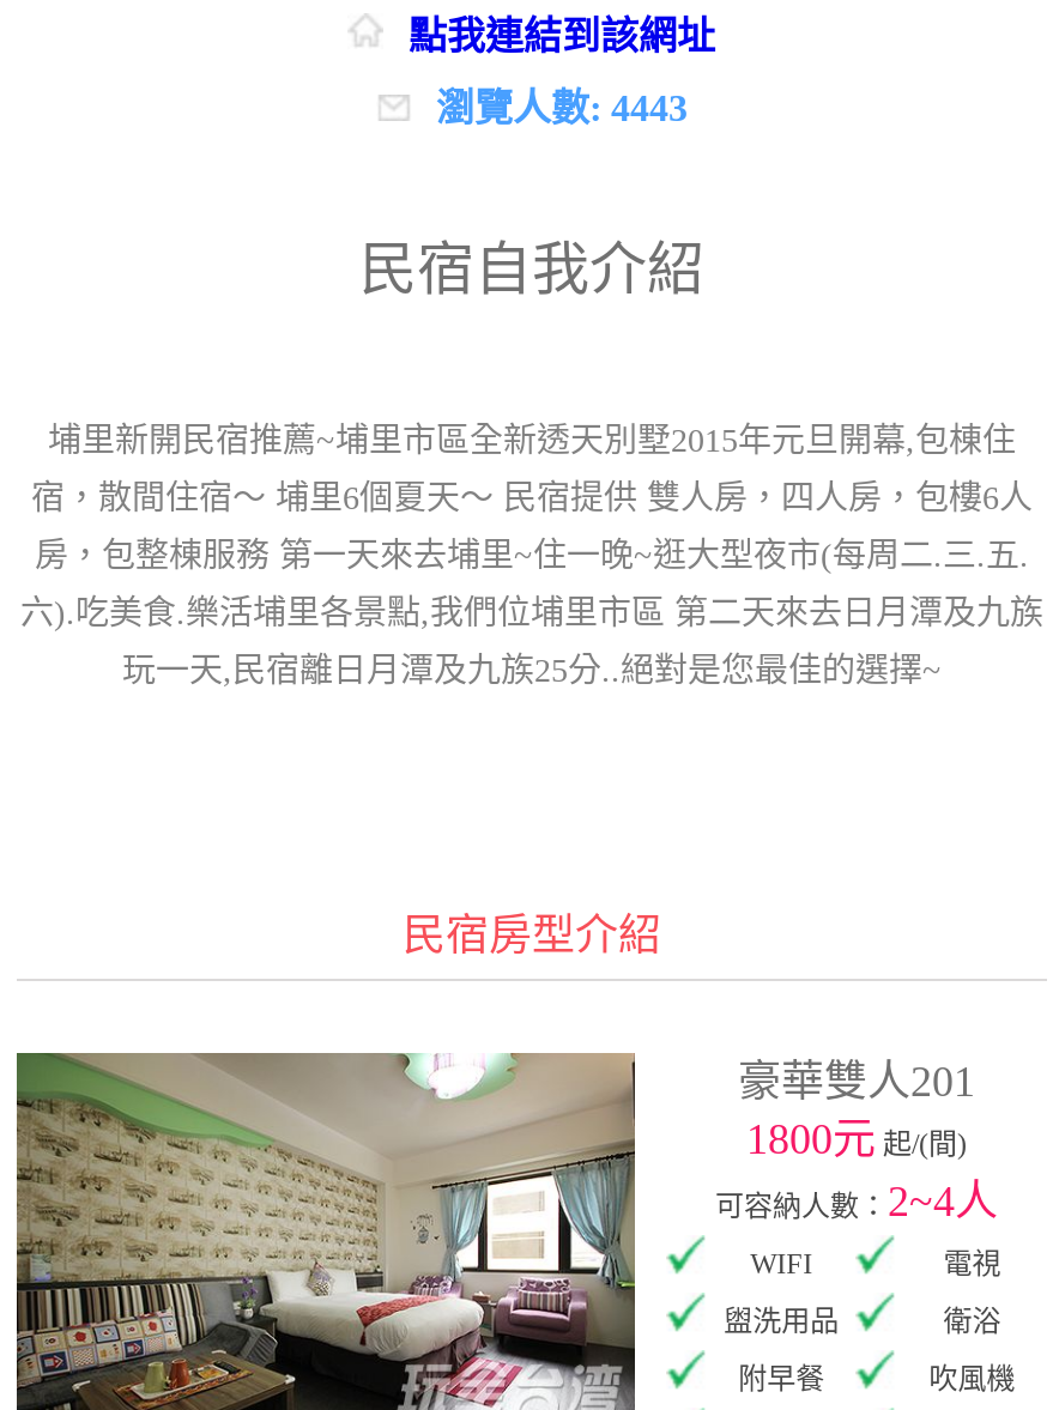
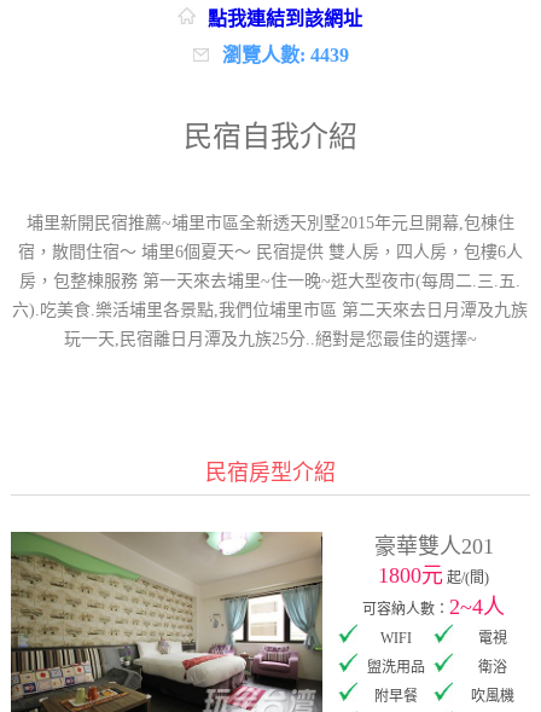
[436,88,688,128] 瀏覽人數: 4443 -> [222,45,349,65] 瀏覽人數: 4439

